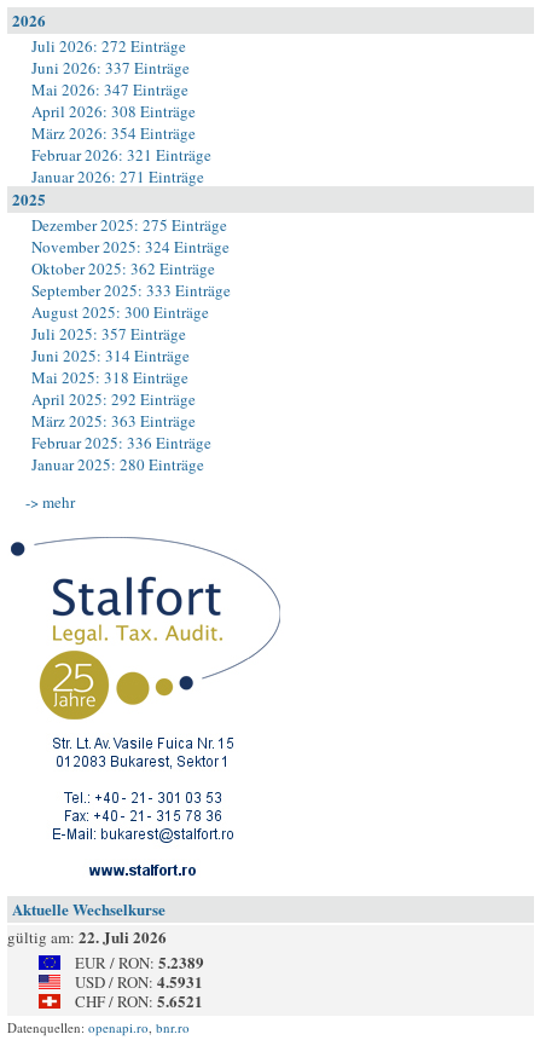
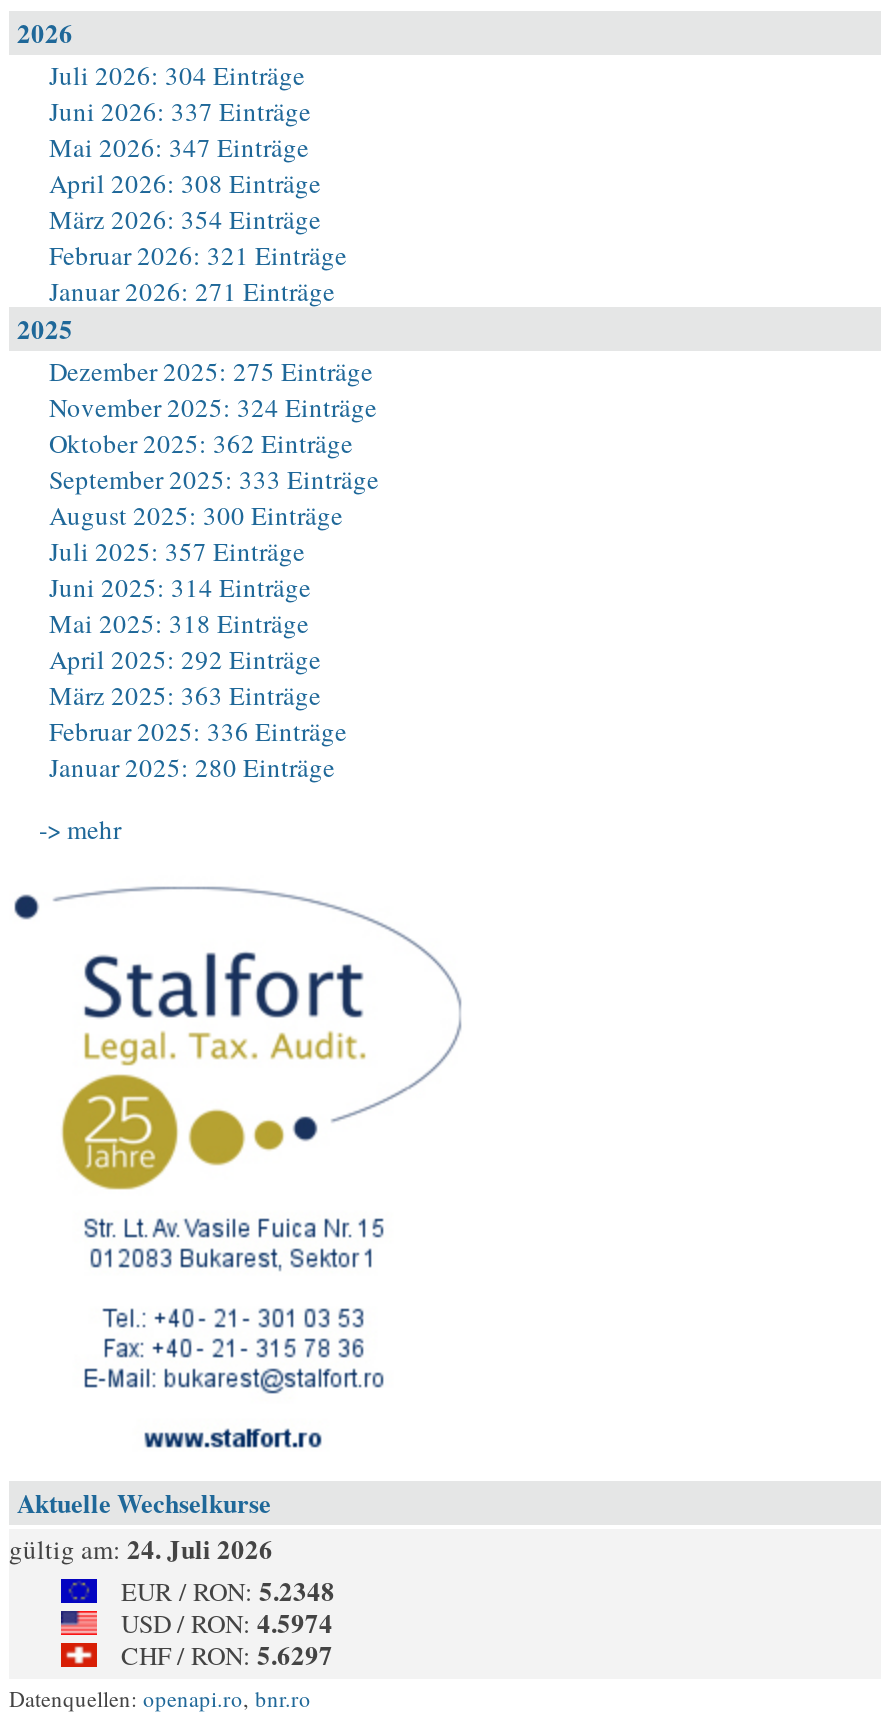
[31,35,186,57] Juli 2026: 272 Einträge -> [49,57,305,93] Juli 2026: 304 Einträge
[7,925,167,948] gültig am: 22. Juli 2026 -> [9,1529,273,1567] gültig am: 24. Juli 2026
[75,951,204,973] EUR / RON: 5.2389 -> [121,1571,335,1609] EUR / RON: 5.2348
[75,970,203,993] USD / RON: 4.5931 -> [121,1603,333,1641] USD / RON: 4.5974
[75,989,203,1012] CHF / RON: 5.6521 -> [121,1635,333,1673] CHF / RON: 5.6297

